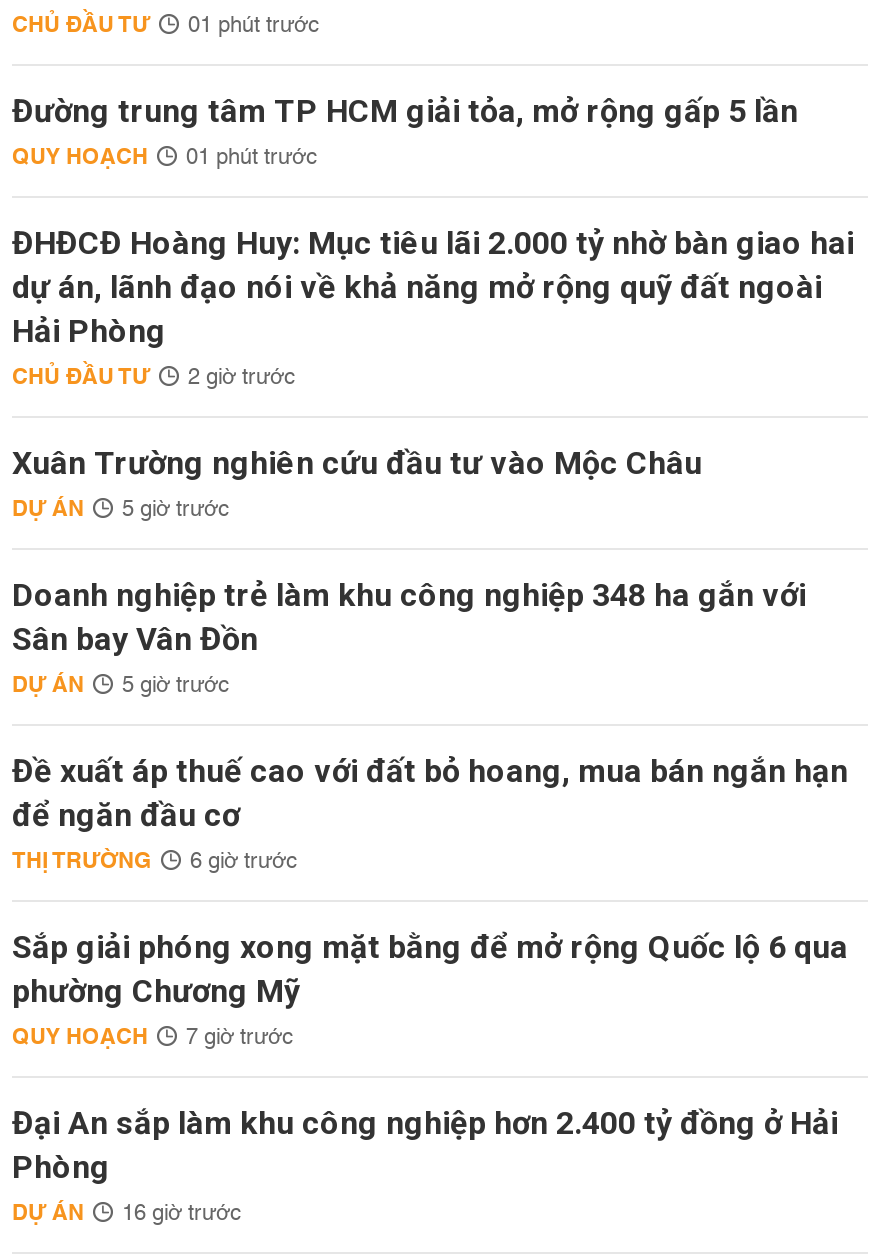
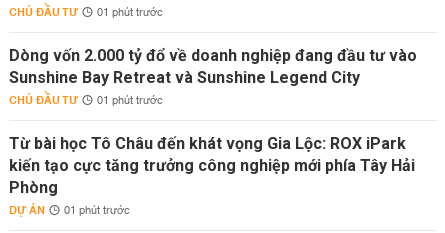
[12,92,854,350] Đường trung tâm TP HCM giải tỏa, mở rộng gấp 5 lần | QUY HOẠCH | 01 phút trước | ĐHĐCĐ Hoàng Huy: Mục tiêu lãi 2.000 tỷ nhờ bàn giao hai | dự án, lãnh đạo nói về khả năng mở rộng quỹ đất ngoài | Hải Phòng -> [9,46,417,87] Dòng vốn 2.000 tỷ đổ về doanh nghiệp đang đầu tư vào | Sunshine Bay Retreat và Sunshine Legend City
[12,358,848,1142] 2 giờ trước | Xuân Trường nghiên cứu đầu tư vào Mộc Châu | DỰ ÁN | 5 giờ trước | Doanh nghiệp trẻ làm khu công nghiệp 348 ha gắn với | Sân bay Vân Đồn | DỰ ÁN | 5 giờ trước | Đề xuất áp thuế cao với đất bỏ hoang, mua bán ngắn hạn | để ngăn đầu cơ | THỊ TRƯỜNG | 6 giờ trước | Sắp giải phóng xong mặt bằng để mở rộng Quốc lộ 6 qua | phường Chương Mỹ | QUY HOẠCH | 7 giờ trước | Đại An sắp làm khu công nghiệp hơn 2.400 tỷ đồng ở Hải -> [9,91,415,175] 01 phút trước | Từ bài học Tô Châu đến khát vọng Gia Lộc: ROX iPark | kiến tạo cực tăng trưởng công nghiệp mới phía Tây Hải
[12,1192,242,1234] DỰ ÁN 16 giờ trước -> [9,200,130,221] DỰ ÁN 01 phút trước

